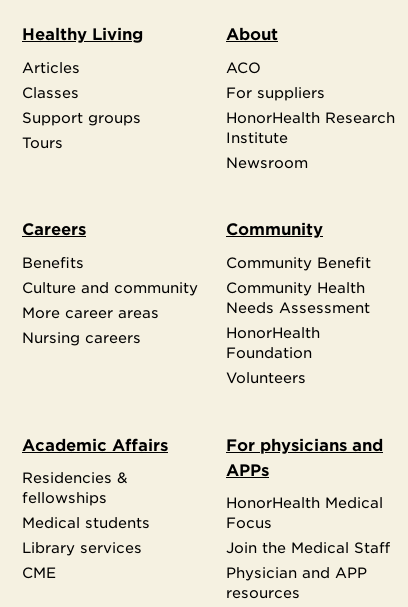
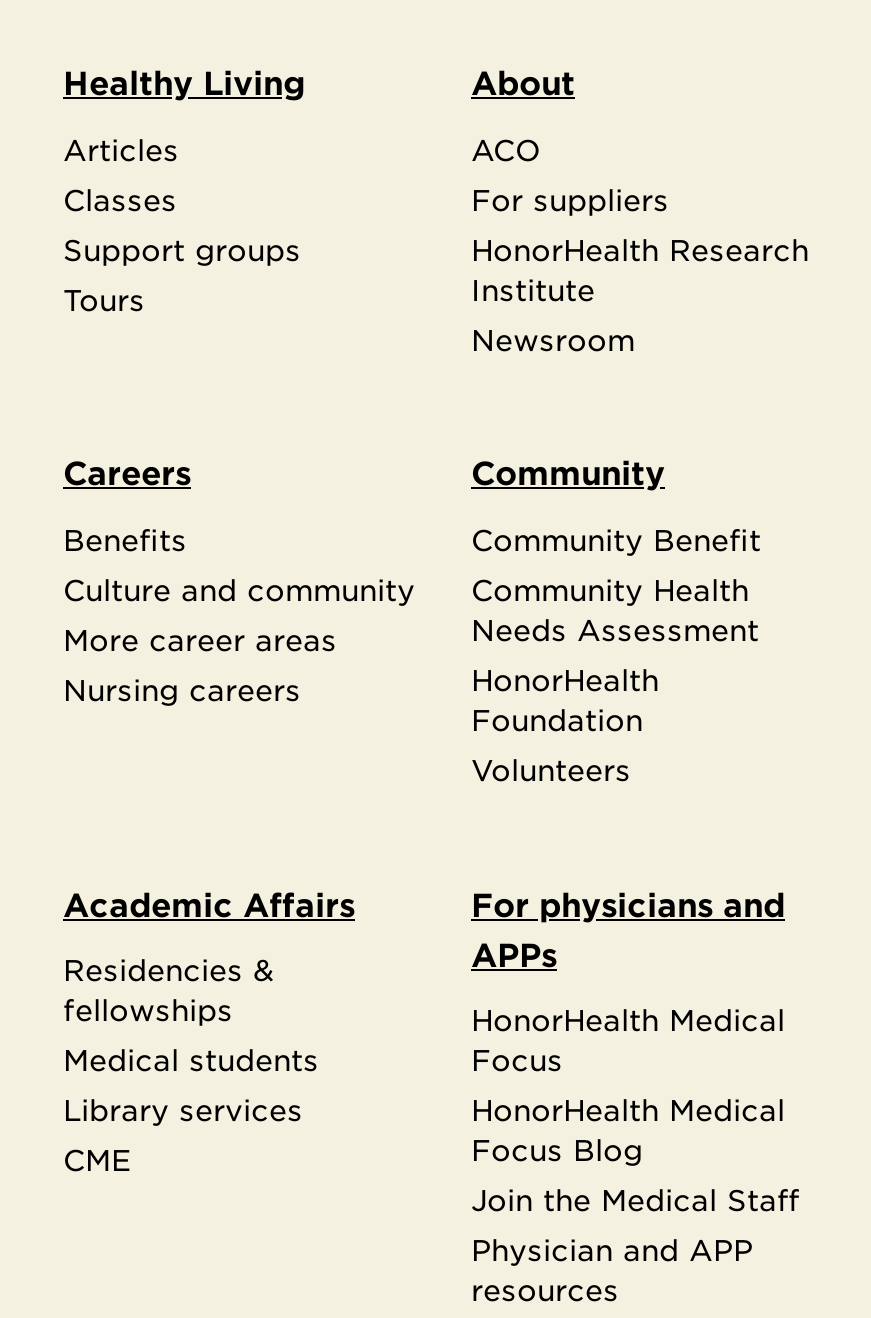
none -> [471,1093,785,1167] HonorHealth Medical | Focus Blog

